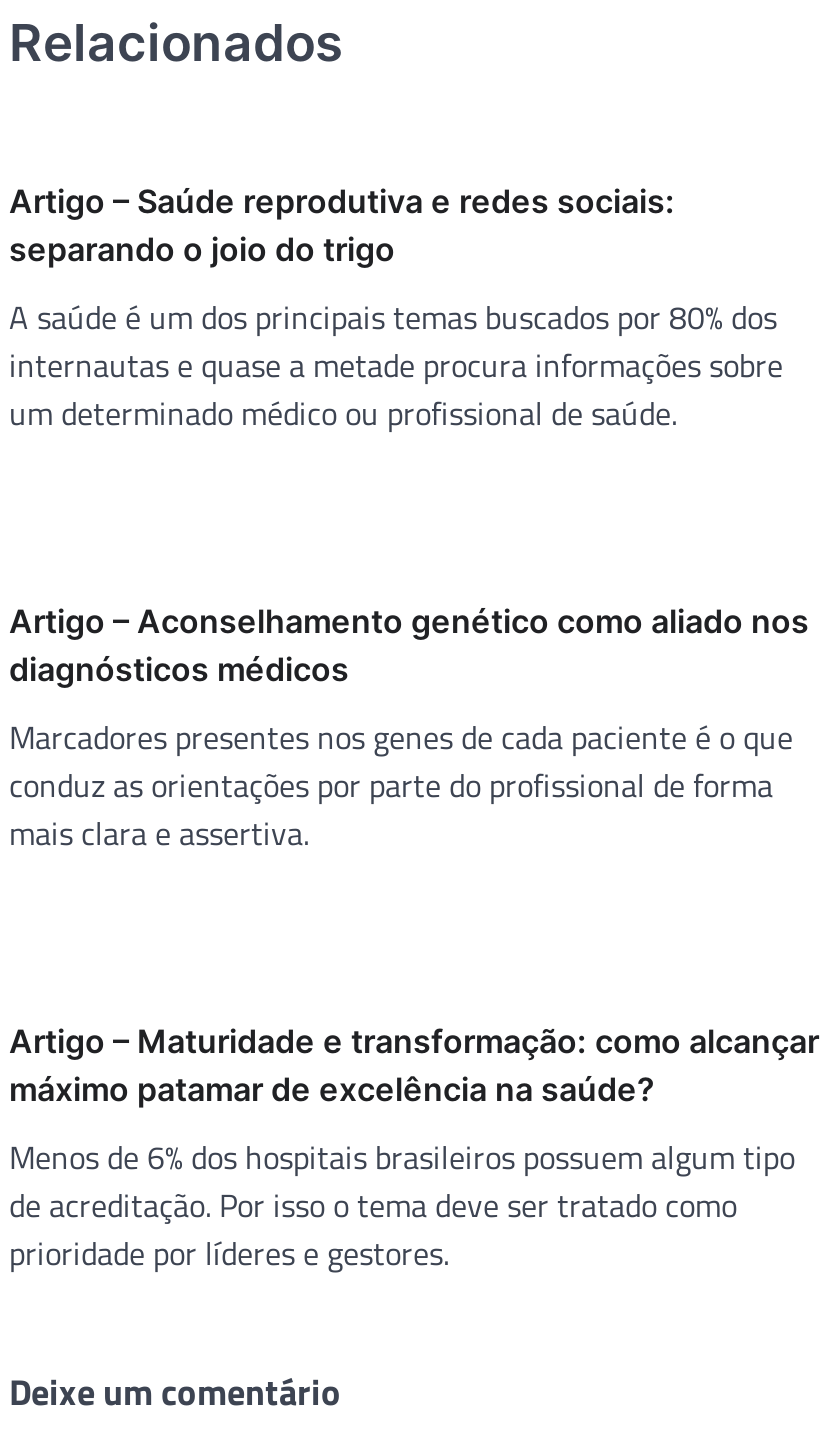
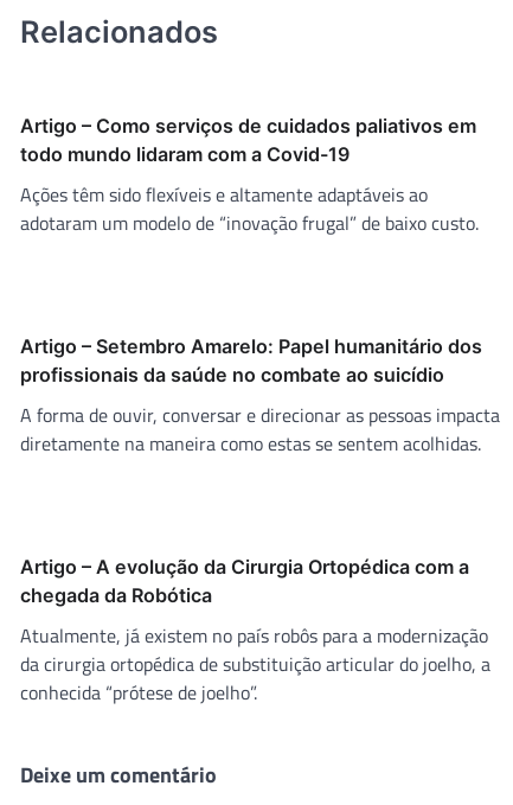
[9,180,675,268] Artigo – Saúde reprodutiva e redes sociais: | separando o joio do trigo -> [20,113,476,165] Artigo – Como serviços de cuidados paliativos em | todo mundo lidaram com a Covid-19
[9,292,783,436] A saúde é um dos principais temas buscados por 80% dos | internautas e quase a metade procura informações sobre | um determinado médico ou profissional de saúde. -> [20,180,479,237] Ações têm sido flexíveis e altamente adaptáveis ao | adotaram um modelo de “inovação frugal” de baixo custo.
[9,600,809,688] Artigo – Aconselhamento genético como aliado nos | diagnósticos médicos -> [20,334,482,386] Artigo – Setembro Amarelo: Papel humanitário dos | profissionais da saúde no combate ao suicídio
[9,712,793,856] Marcadores presentes nos genes de cada paciente é o que | conduz as orientações por parte do profissional de forma | mais clara e assertiva. -> [20,400,500,457] A forma de ouvir, conversar e direcionar as pessoas impacta | diretamente na maneira como estas se sentem acolhidas.
[9,1020,819,1108] Artigo – Maturidade e transformação: como alcançar | máximo patamar de excelência na saúde? -> [20,554,469,606] Artigo – A evolução da Cirurgia Ortopédica com a | chegada da Robótica
[9,1132,795,1276] Menos de 6% dos hospitais brasileiros possuem algum tipo | de acreditação. Por isso o tema deve ser tratado como | prioridade por líderes e gestores. -> [20,621,490,706] Atualmente, já existem no país robôs para a modernização | da cirurgia ortopédica de substituição articular do joelho, a | conhecida “prótese de joelho”.

